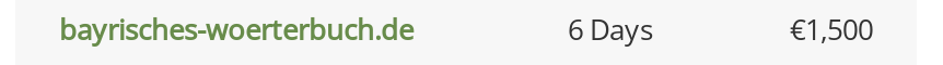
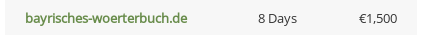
[568,9,653,48] 6 Days -> [257,8,296,26] 8 Days

